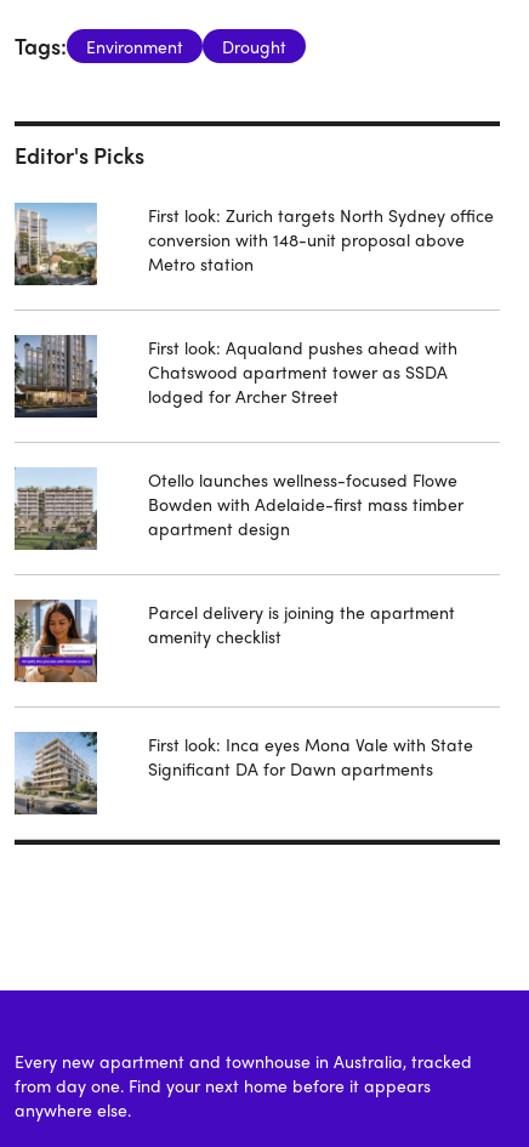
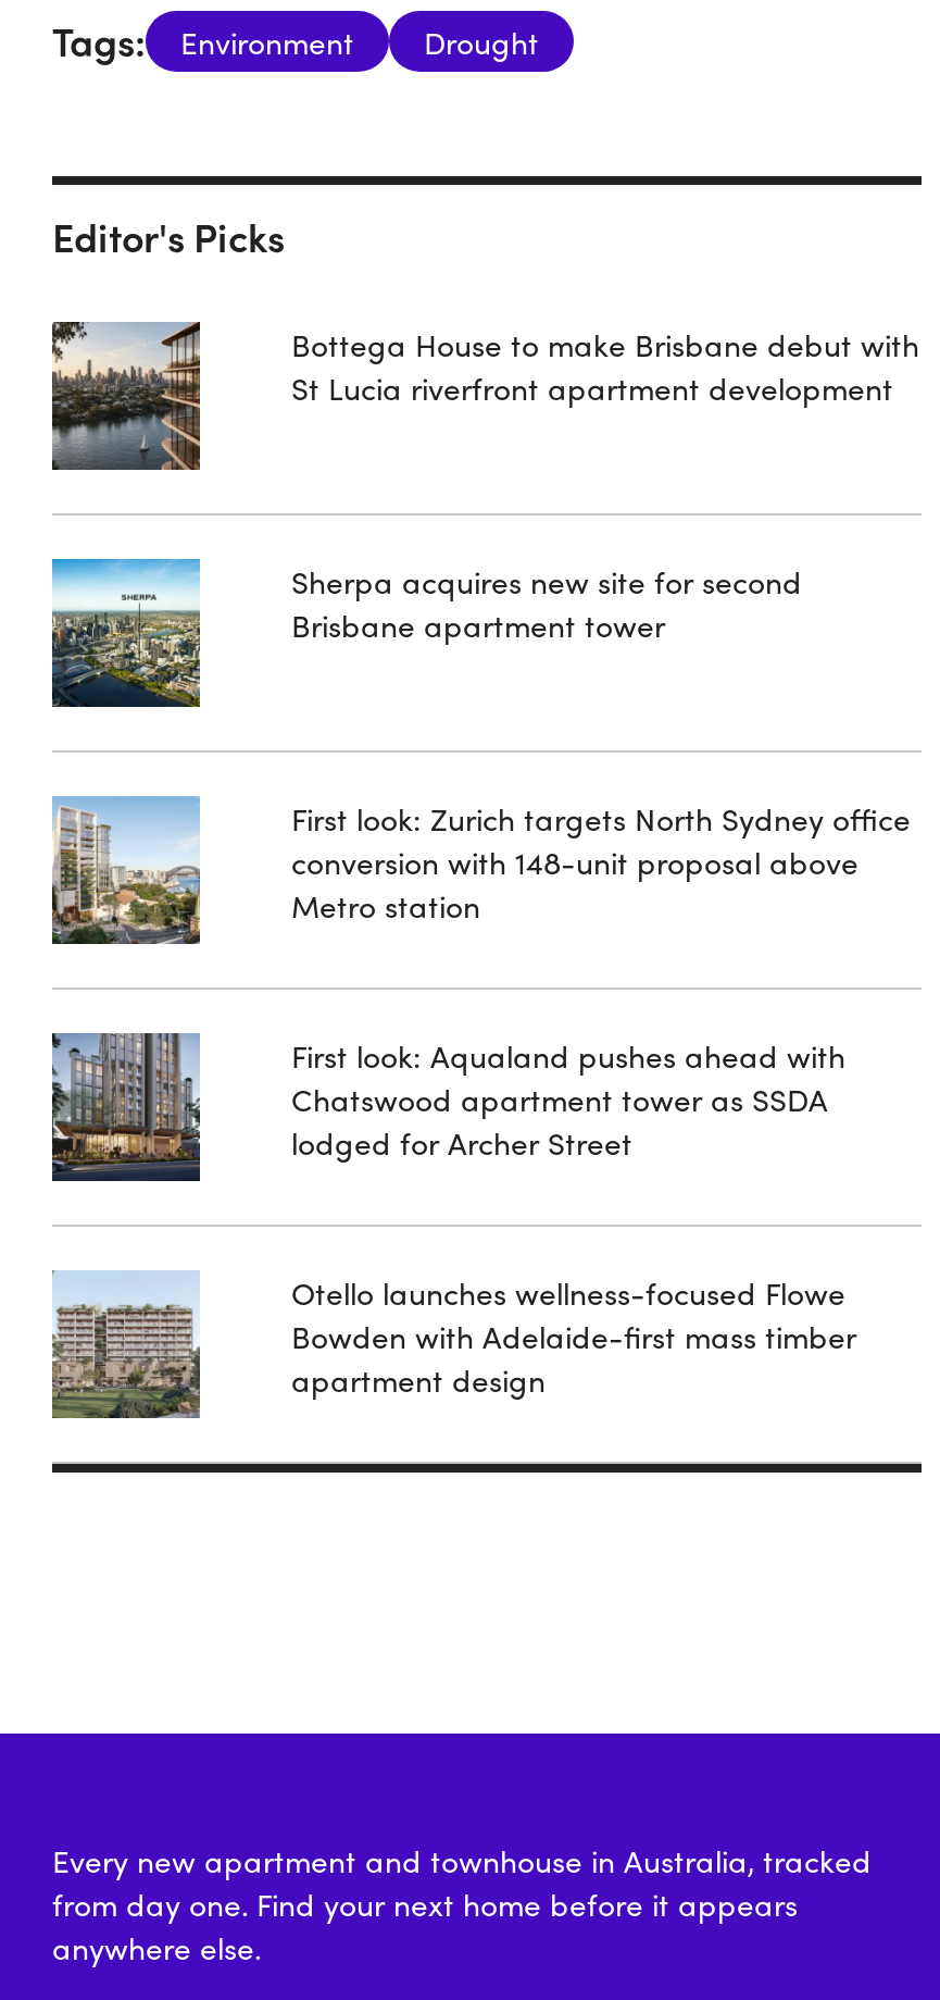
none -> [50,320,202,470] [image]
none -> [50,557,200,707] [image]
none -> [291,322,919,409] Bottega House to make Brisbane debut with | St Lucia riverfront apartment development
none -> [291,559,802,646] Sherpa acquires new site for second | Brisbane apartment tower
moved [12,203,494,540] -> [48,796,911,1401]: [image] | First look: Zurich targets North Sydney office | conversion with 148-unit proposal above | ... | Bowden with Adelaide-first mass timber | apartment design
[13,600,98,683] [image] -> none
[148,599,455,648] Parcel delivery is joining the apartment | amenity checklist -> none
[15,731,98,814] [image] -> none
[148,732,473,780] First look: Inca eyes Mona Vale with State | Significant DA for Dawn apartments -> none

